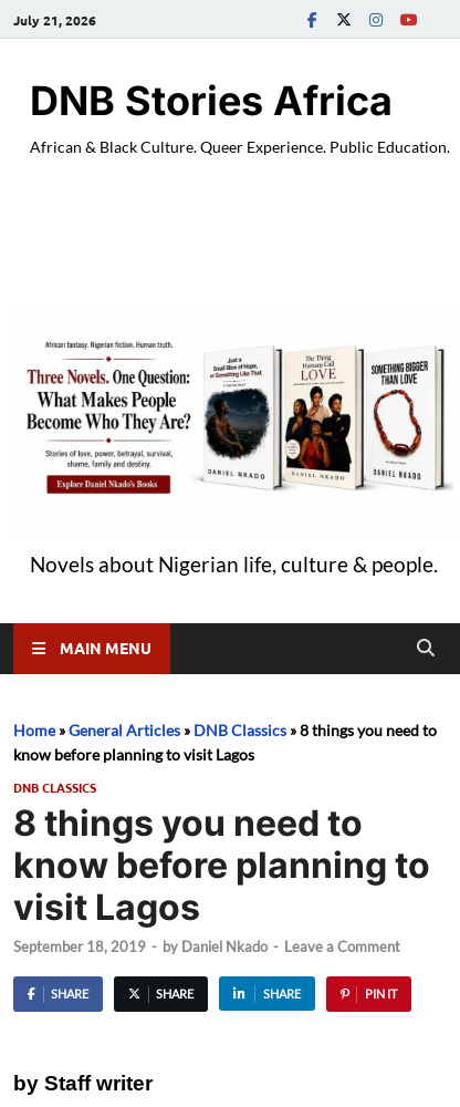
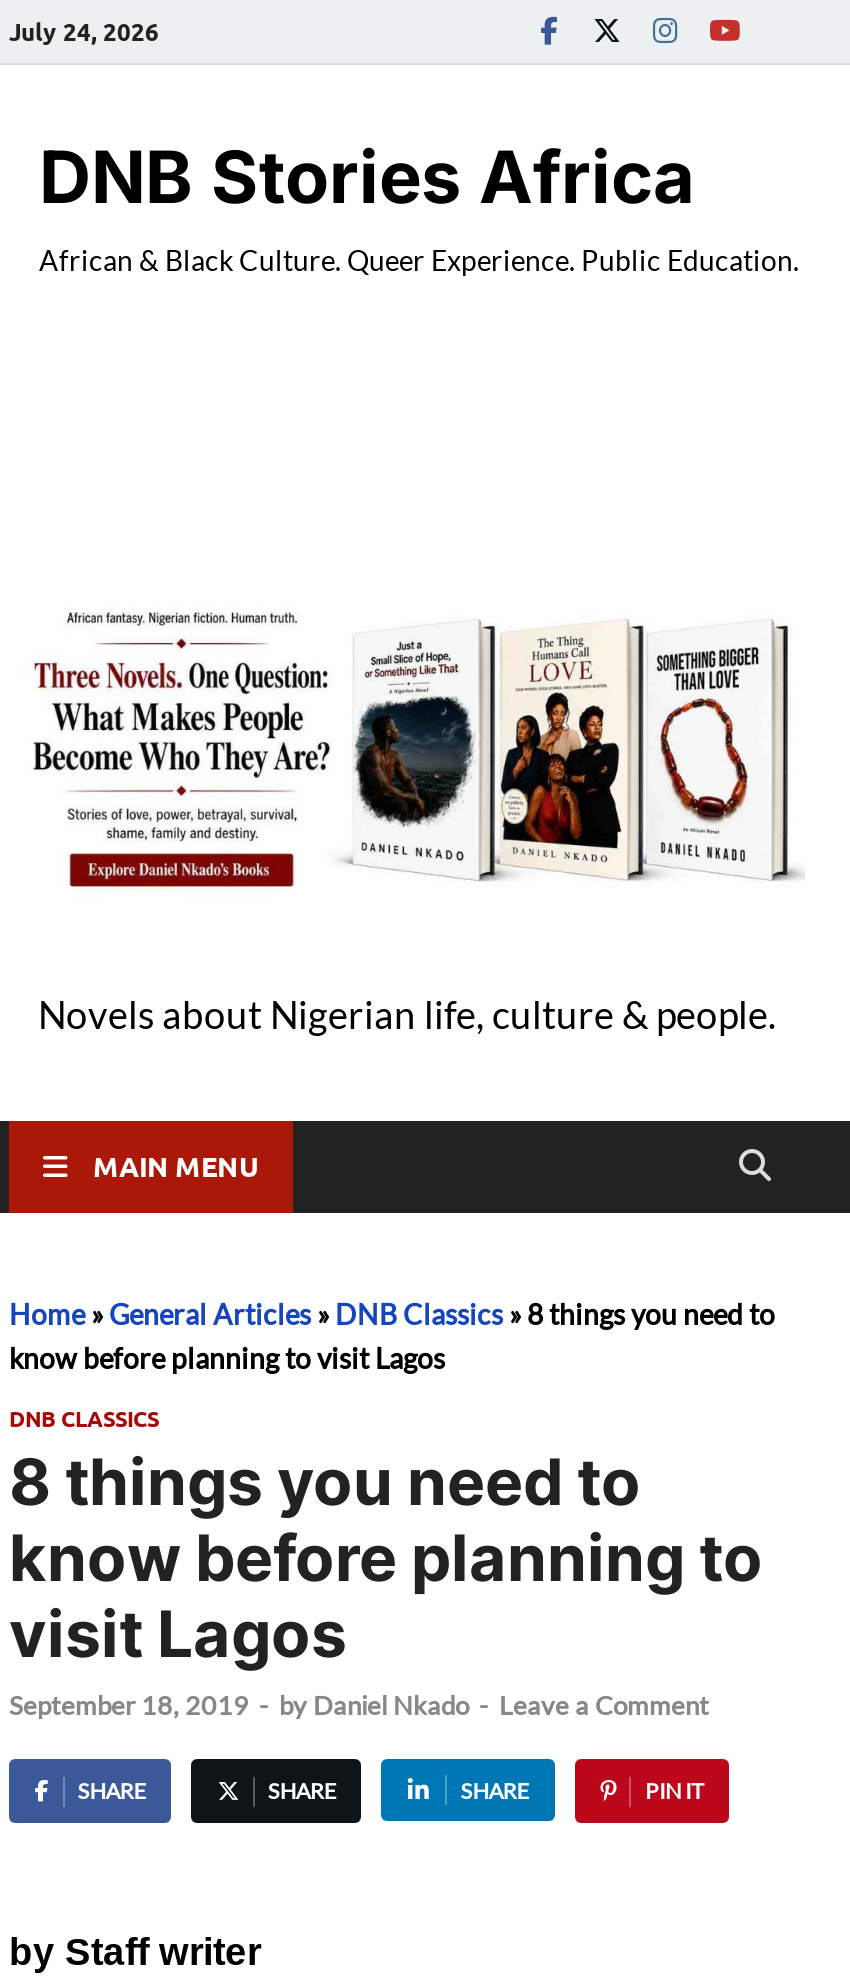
[13,11,96,28] July 21, 2026 -> [9,14,159,46] July 24, 2026

